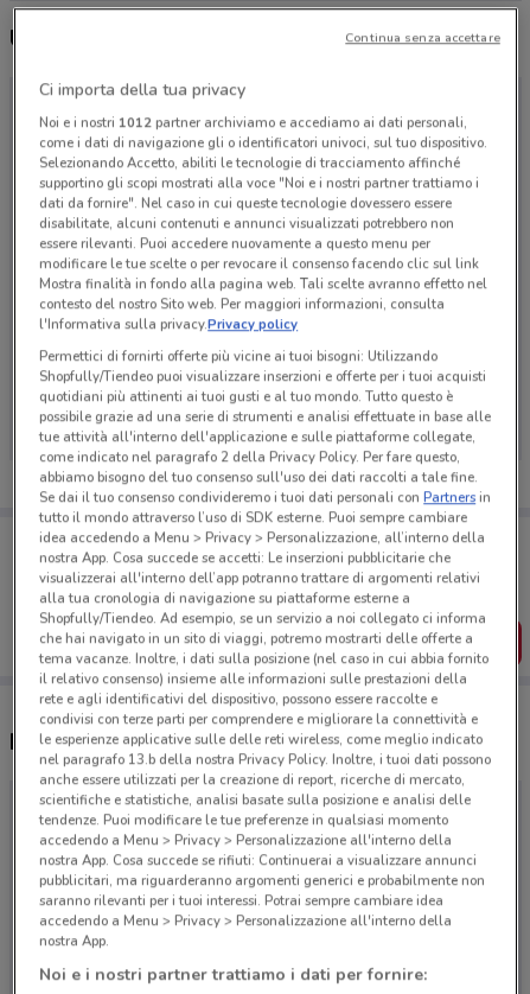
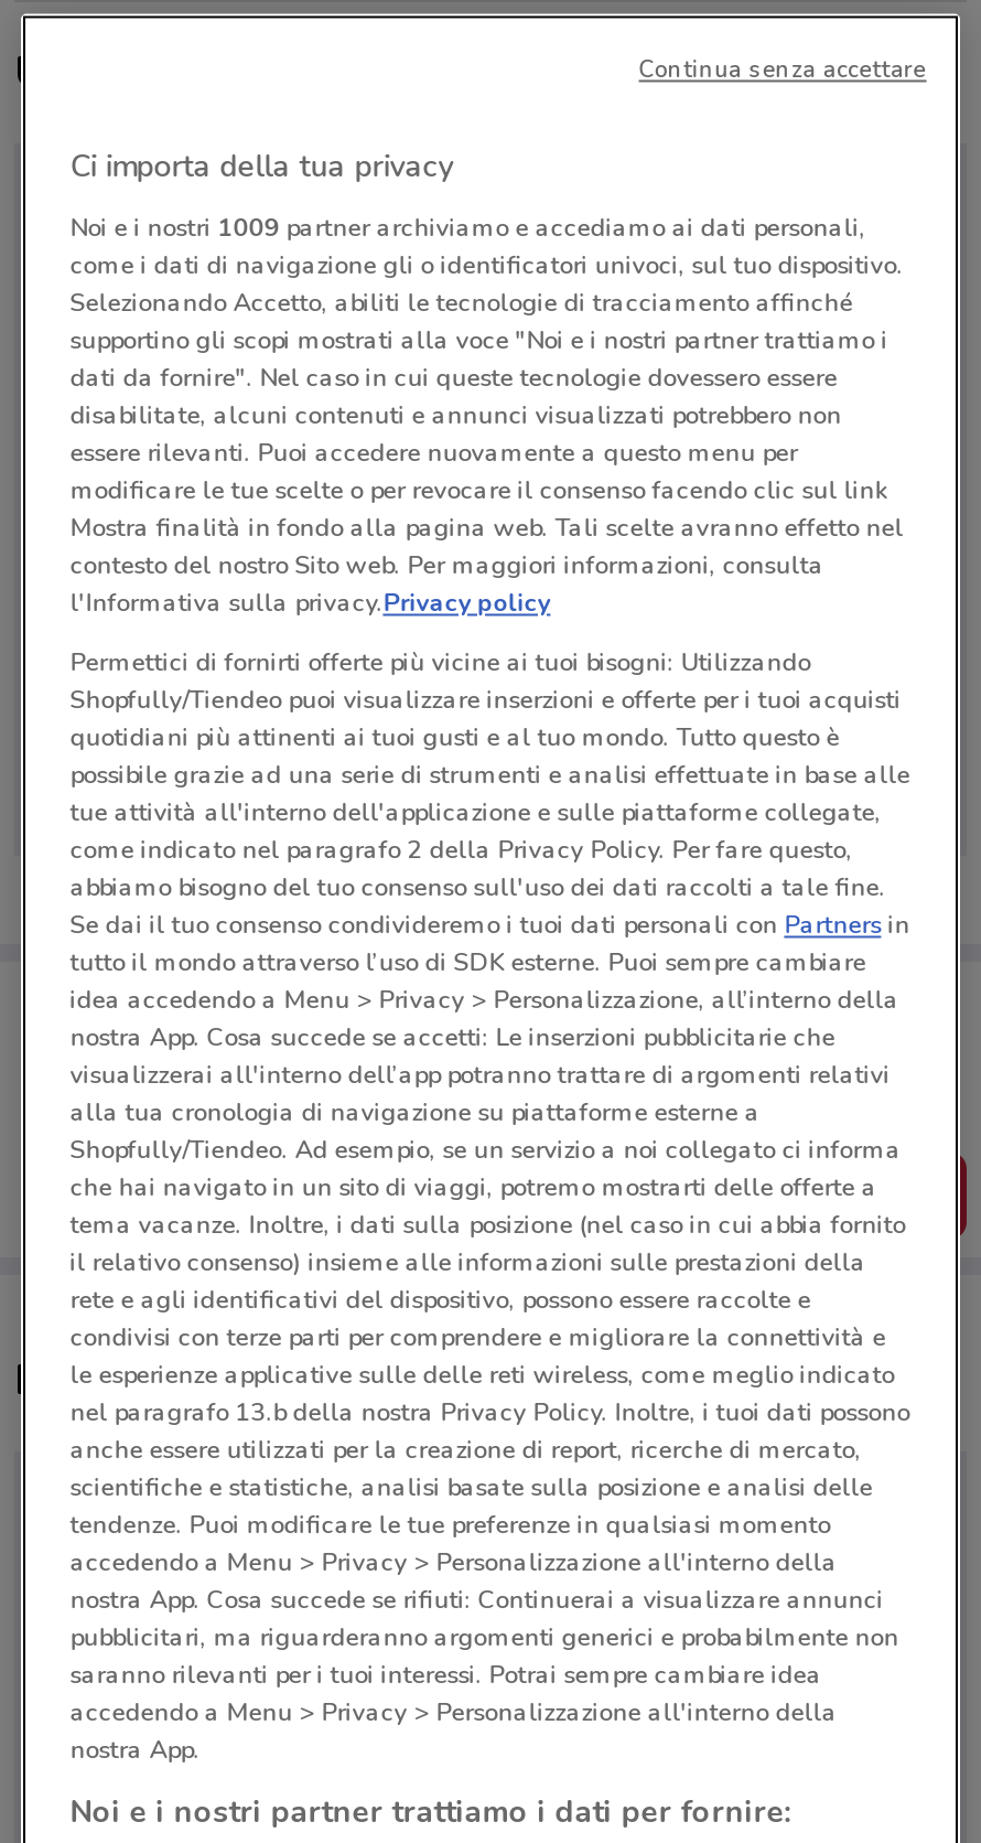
[39,113,467,132] Noi e i nostri 1012 partner archiviamo e accediamo ai dati personali, -> [70,210,866,245] Noi e i nostri 1009 partner archiviamo e accediamo ai dati personali,

